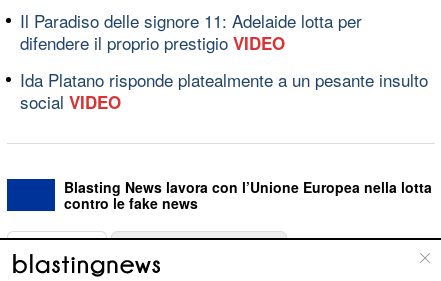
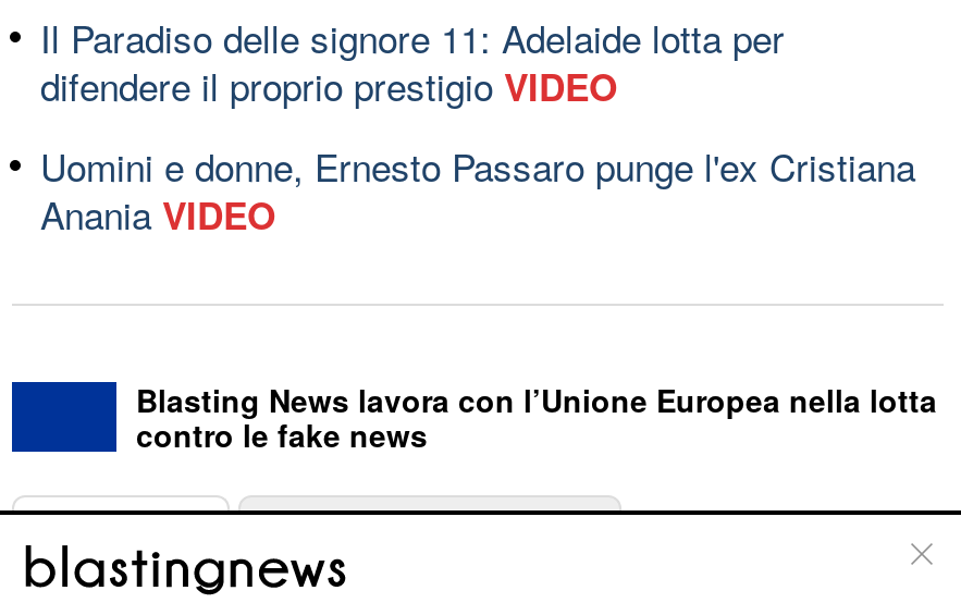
[20,67,428,114] Ida Platano risponde platealmente a un pesante insulto | social VIDEO -> [40,138,915,240] Uomini e donne, Ernesto Passaro punge l'ex Cristiana | Anania VIDEO

